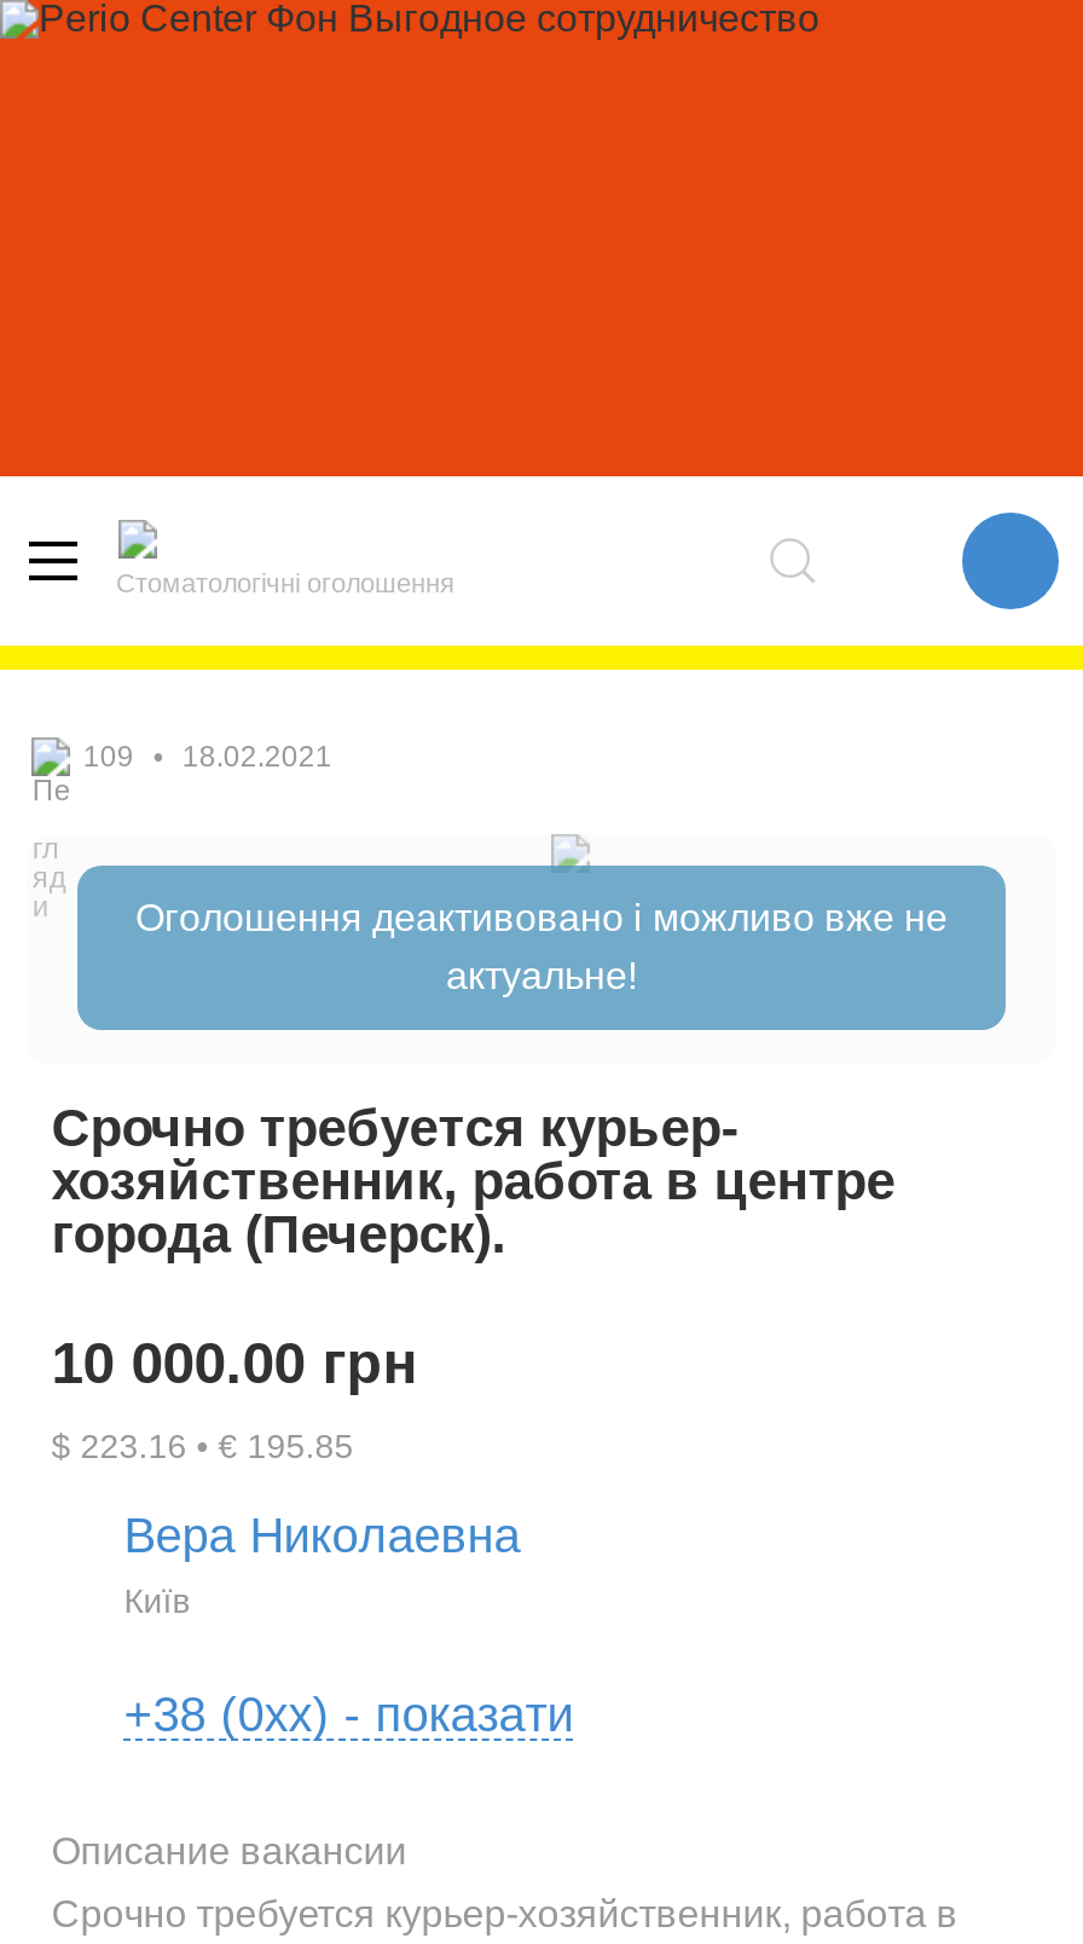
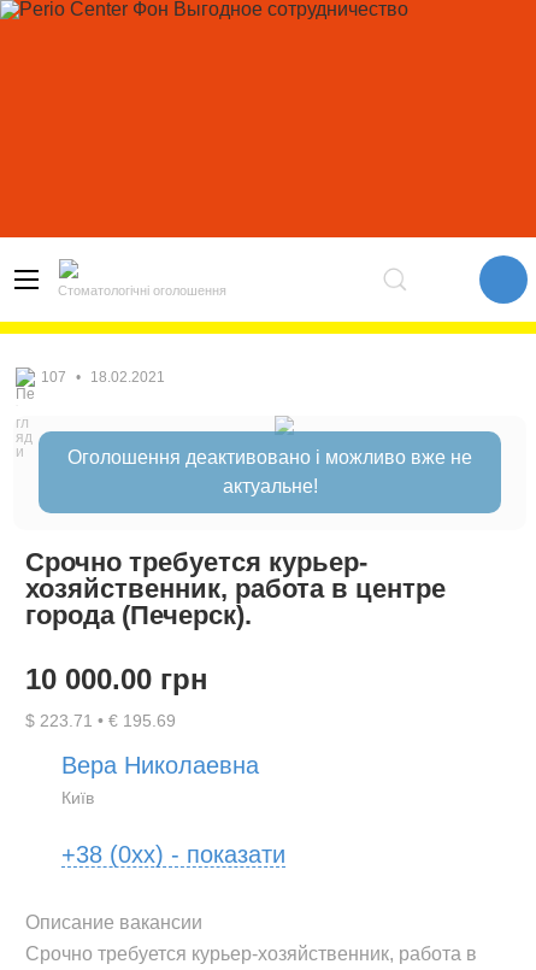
[83,739,332,773] 109 • 18.02.2021 -> [41,368,165,385] 107 • 18.02.2021
[51,1426,353,1464] $ 223.16 • € 195.85 -> [26,710,176,730] $ 223.71 • € 195.69

